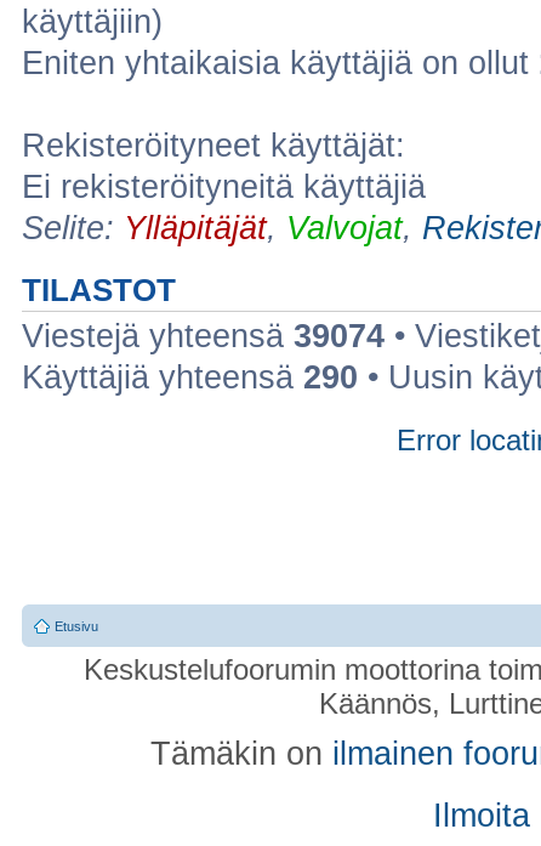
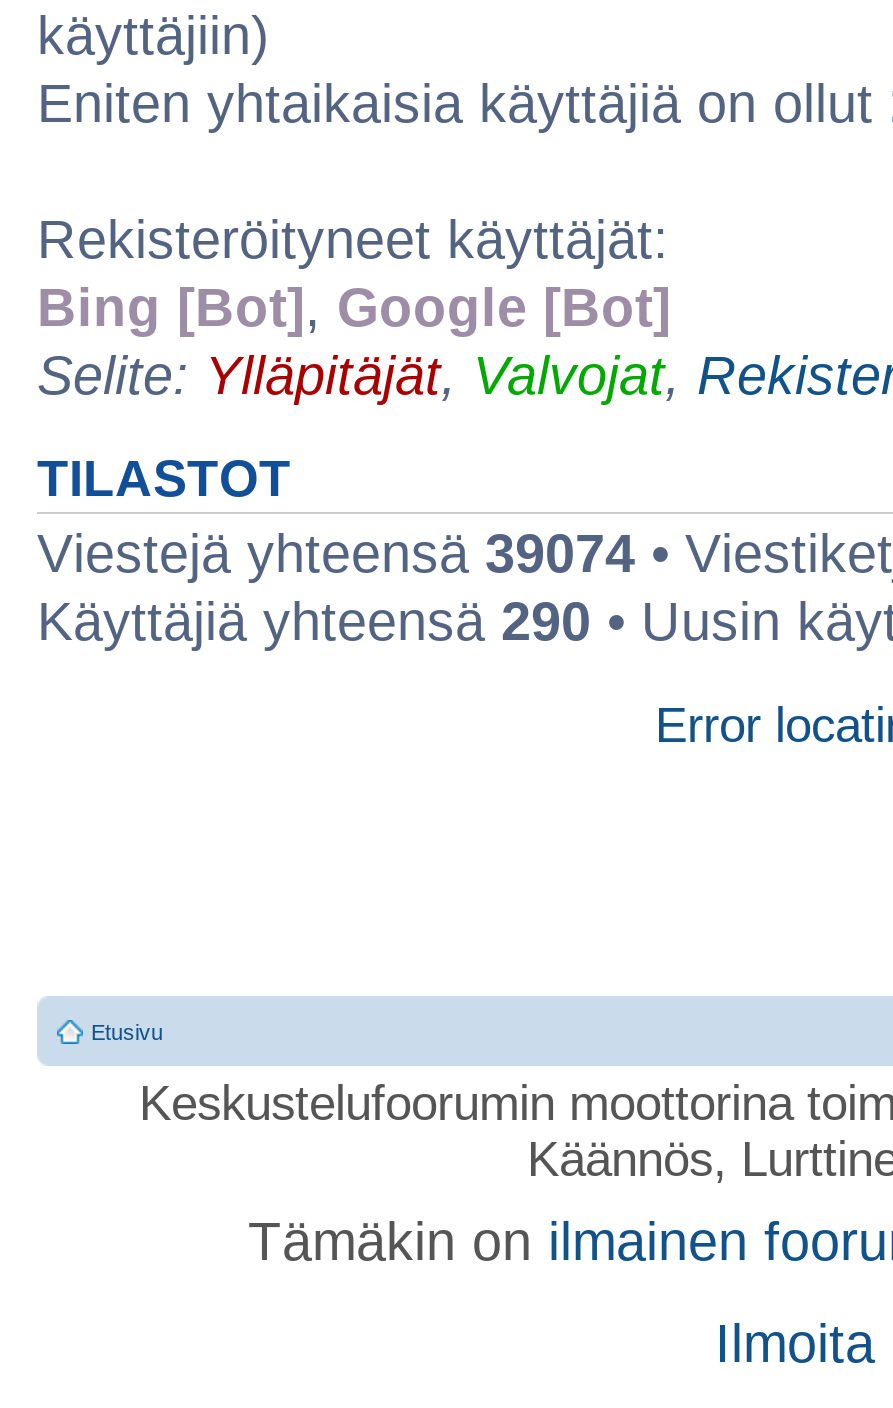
[22,168,426,205] Ei rekisteröityneitä käyttäjiä -> [37,277,671,337] Bing [Bot], Google [Bot]

